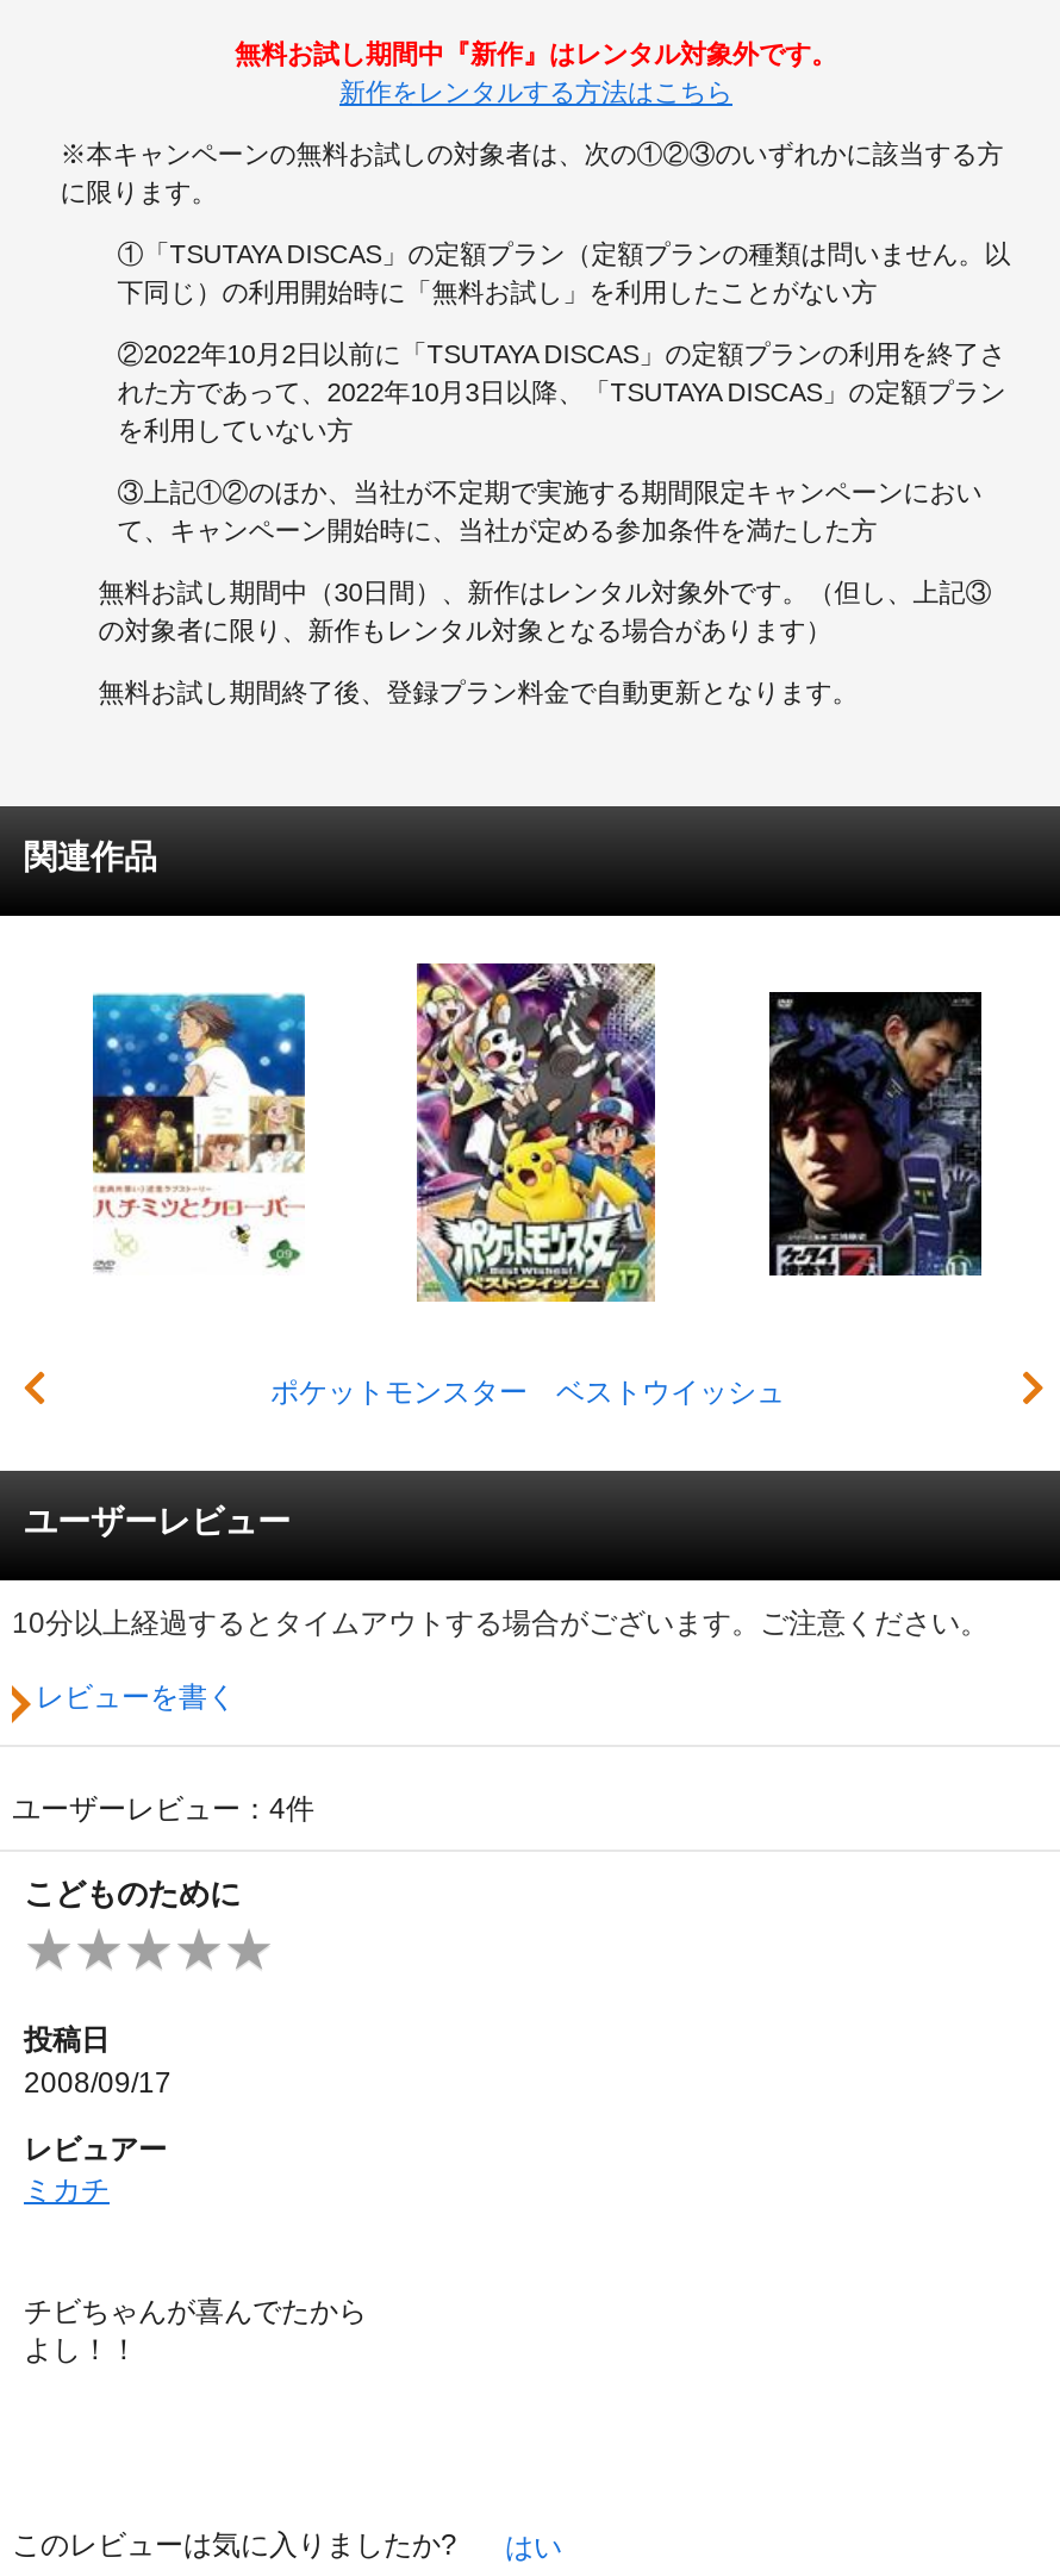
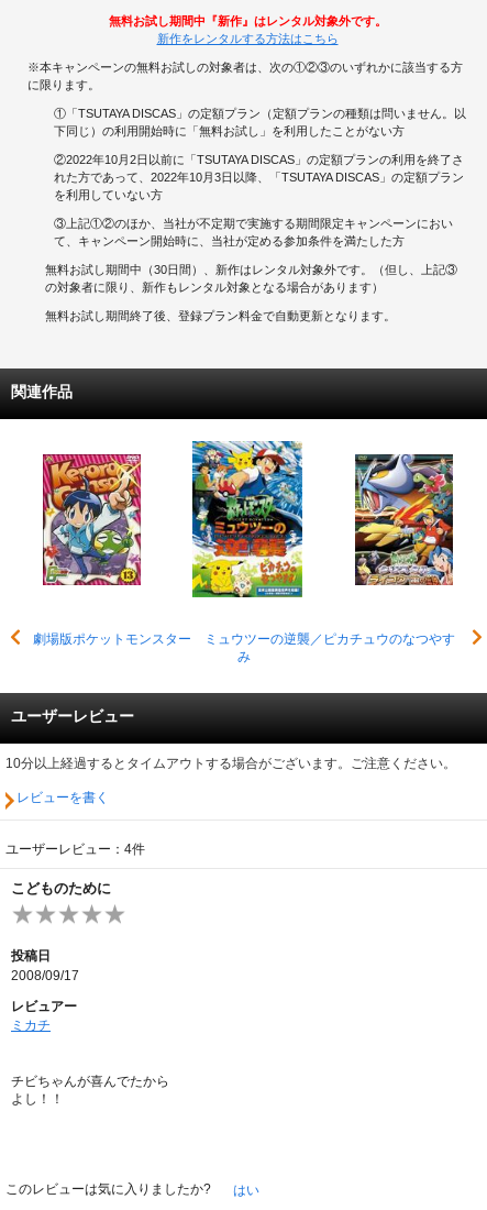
[270,961,785,1409] [image] | ポケットモンスター ベストウイッシュ -> [32,440,455,665] [image] | 劇場版ポケットモンスター ミュウツーの逆襲／ピカチュウのなつやす | み
[91,992,307,1273] [image] -> [42,453,142,586] [image]
[767,990,984,1278] [image] -> [354,453,454,586] [image]

